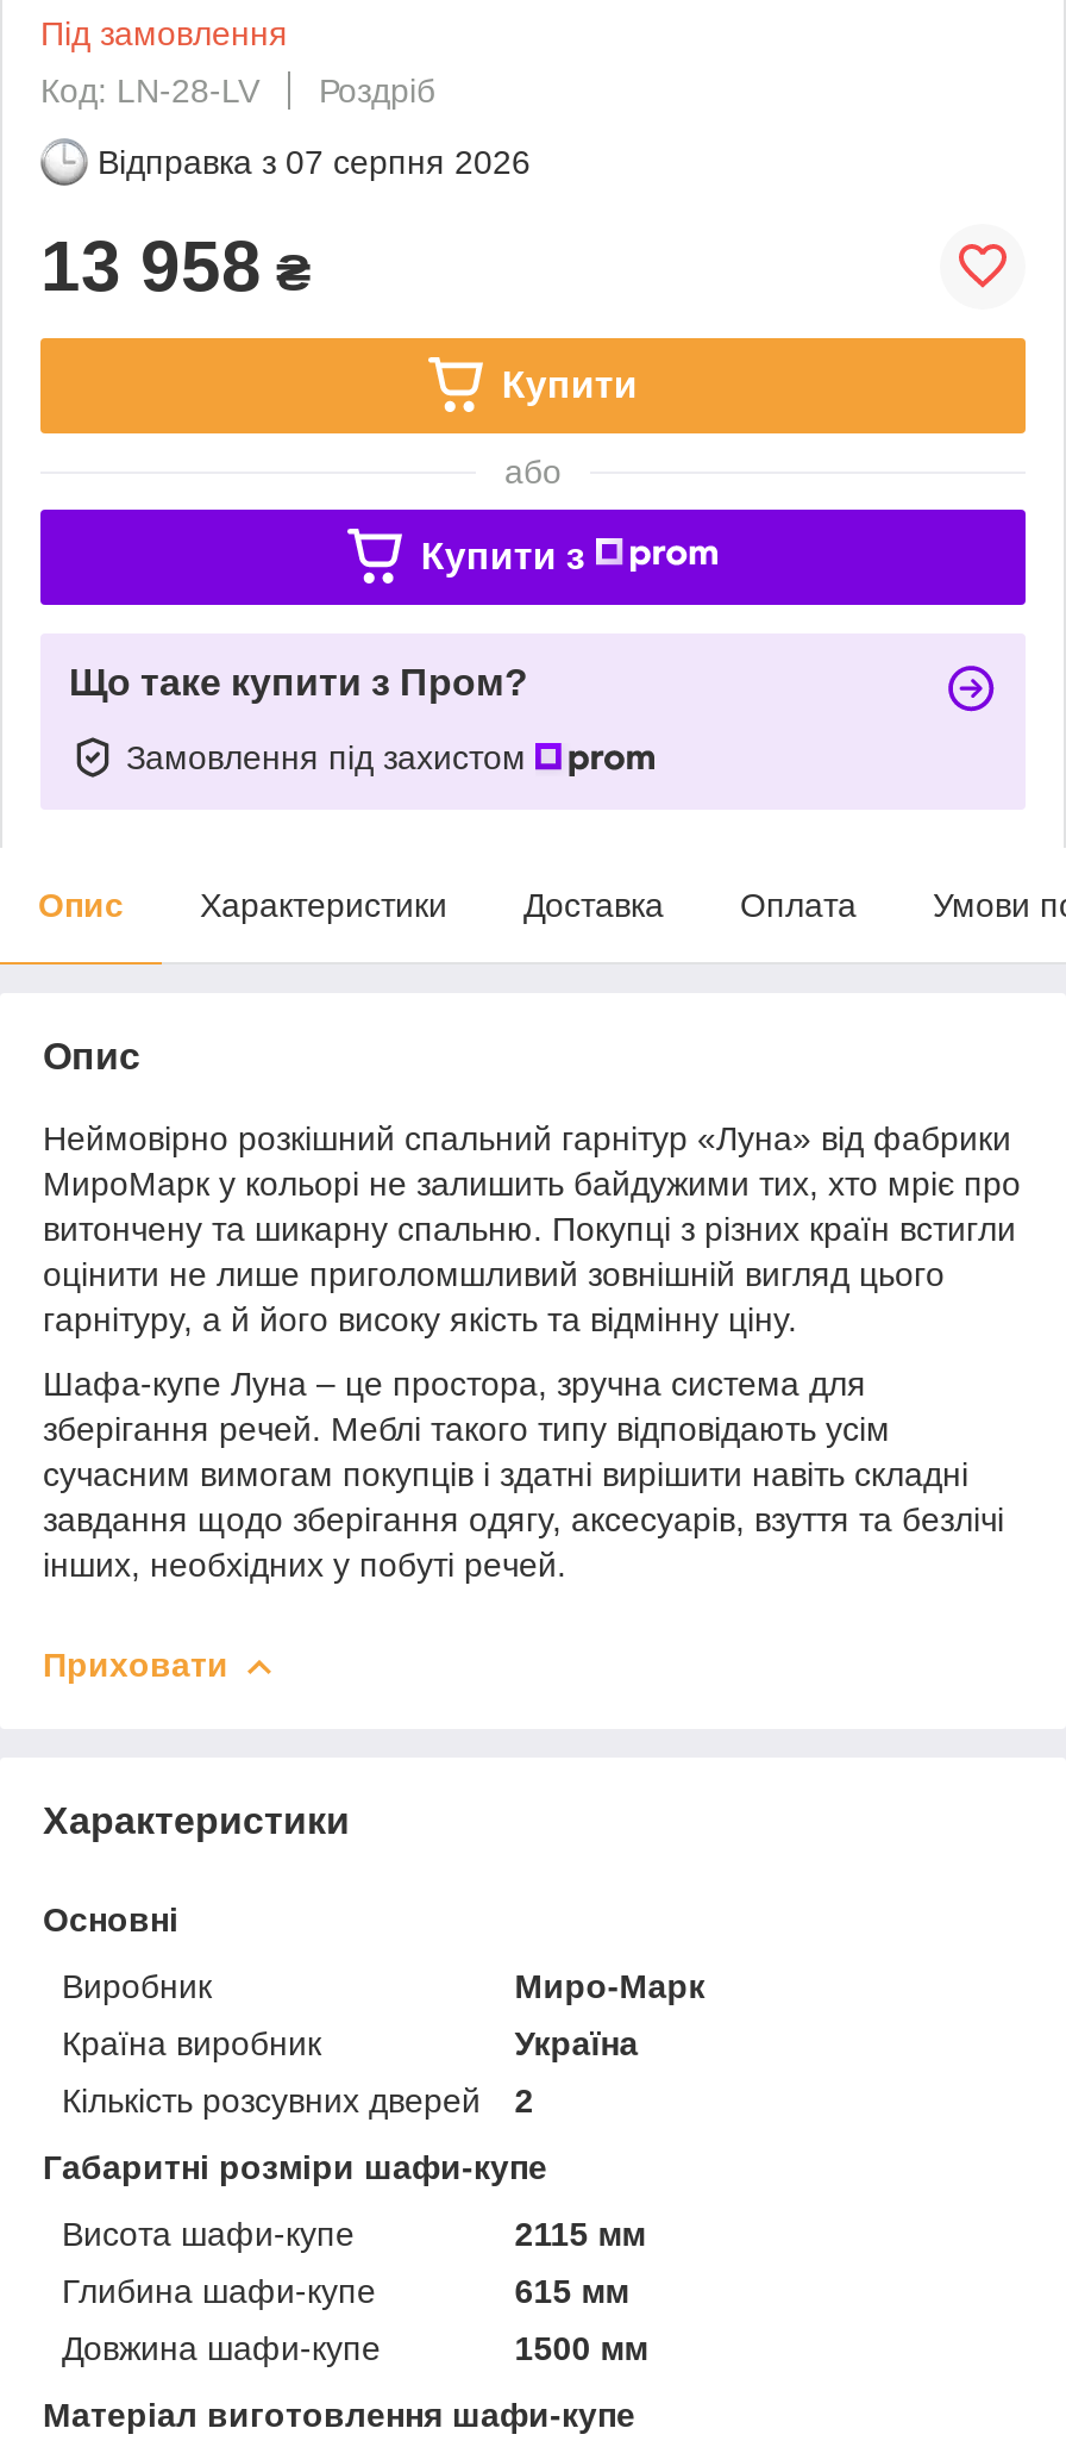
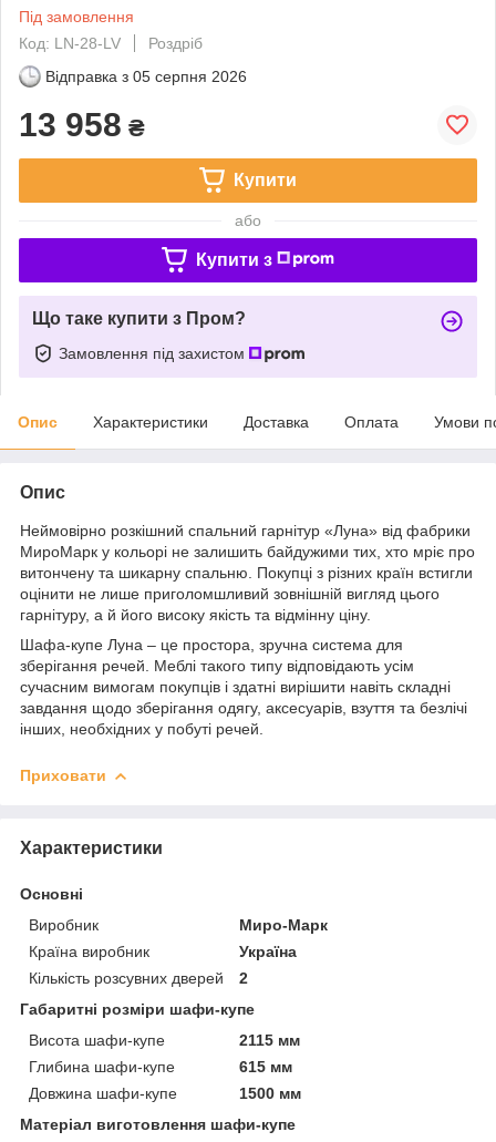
[98,142,531,181] Відправка з 07 серпня 2026 -> [45,67,247,85] Відправка з 05 серпня 2026

